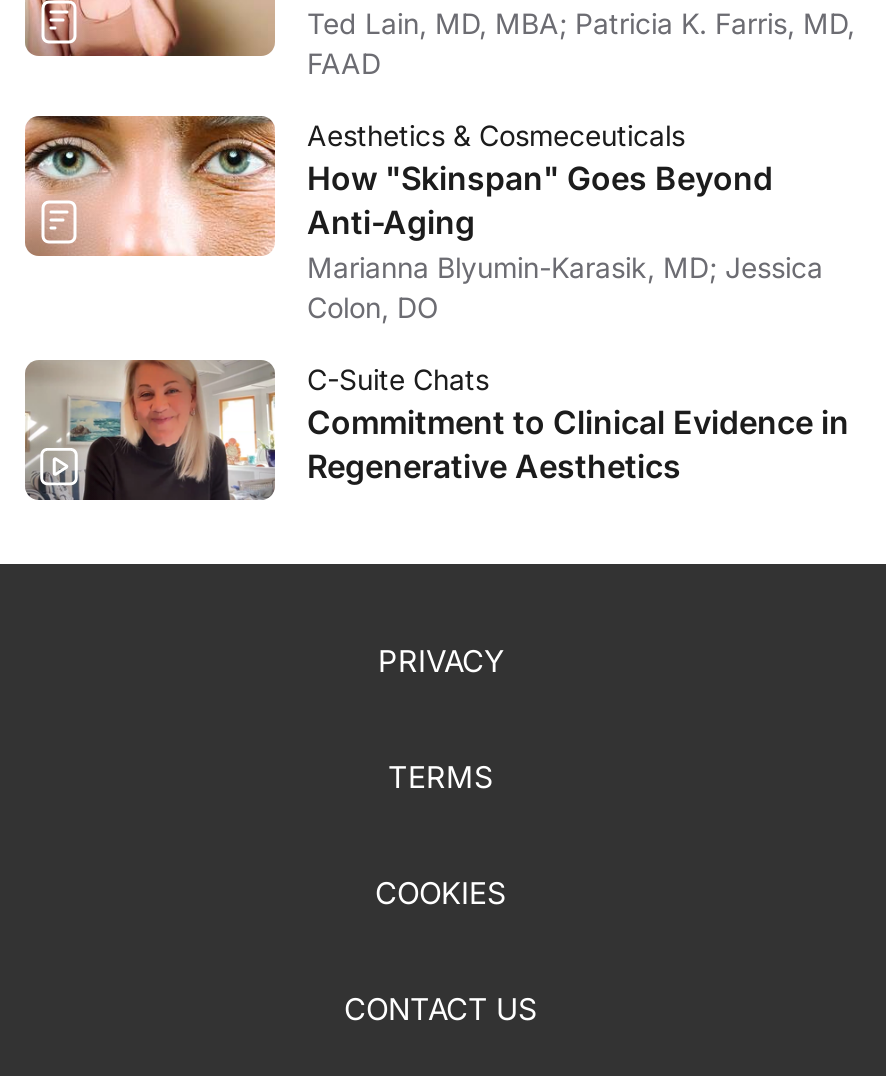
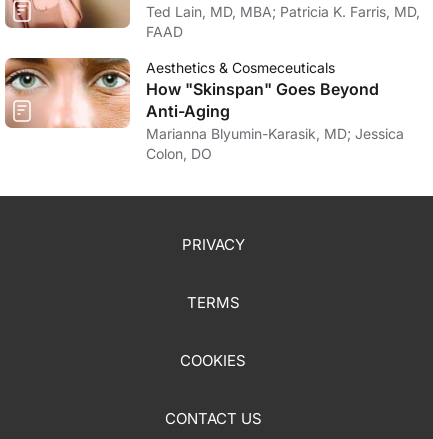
[23,358,849,502] [image] | C-Suite Chats | Commitment to Clinical Evidence in | Regenerative Aesthetics -> none

